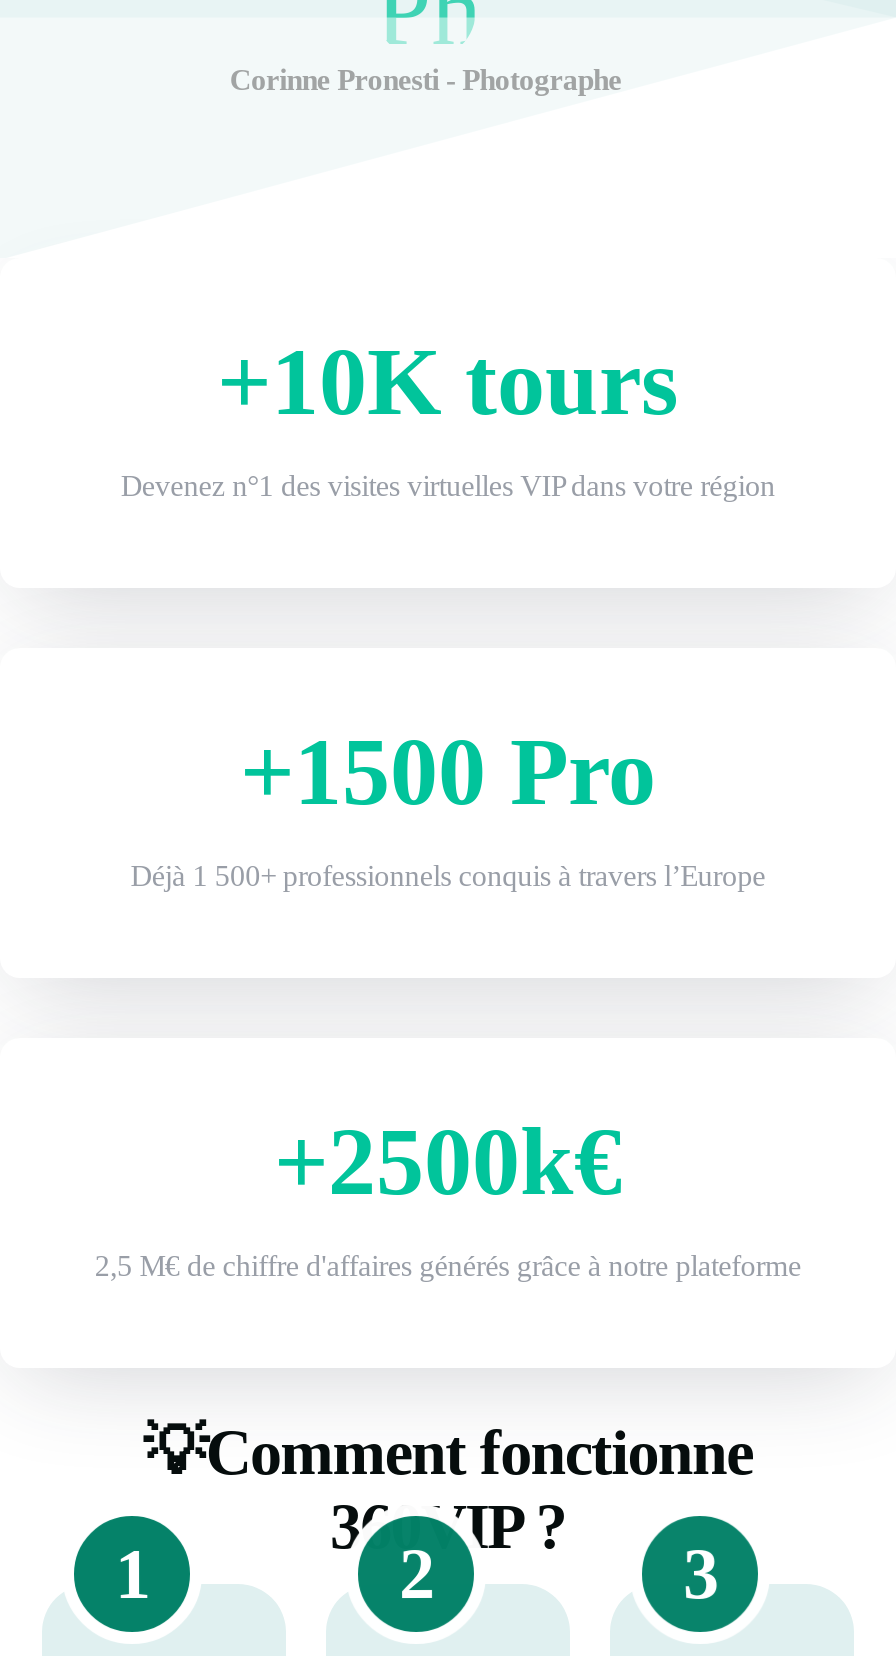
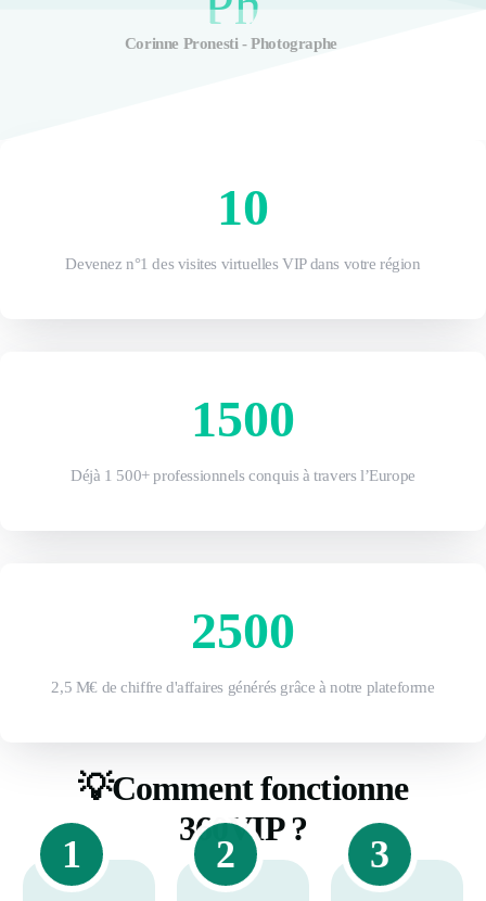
[217,328,679,434] +10K tours -> [217,178,269,236] 10
[240,718,656,824] +1500 Pro -> [191,390,295,447] 1500
[274,1108,622,1214] +2500k€ -> [191,601,295,659] 2500

